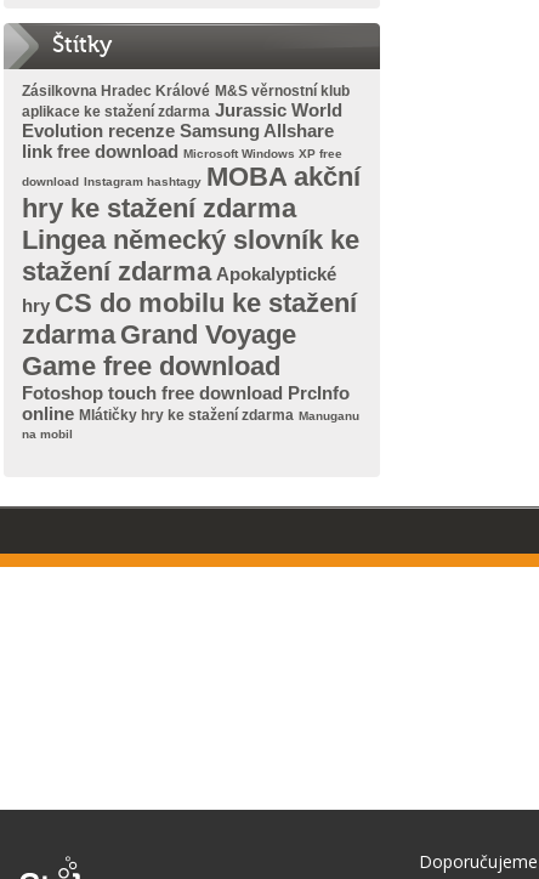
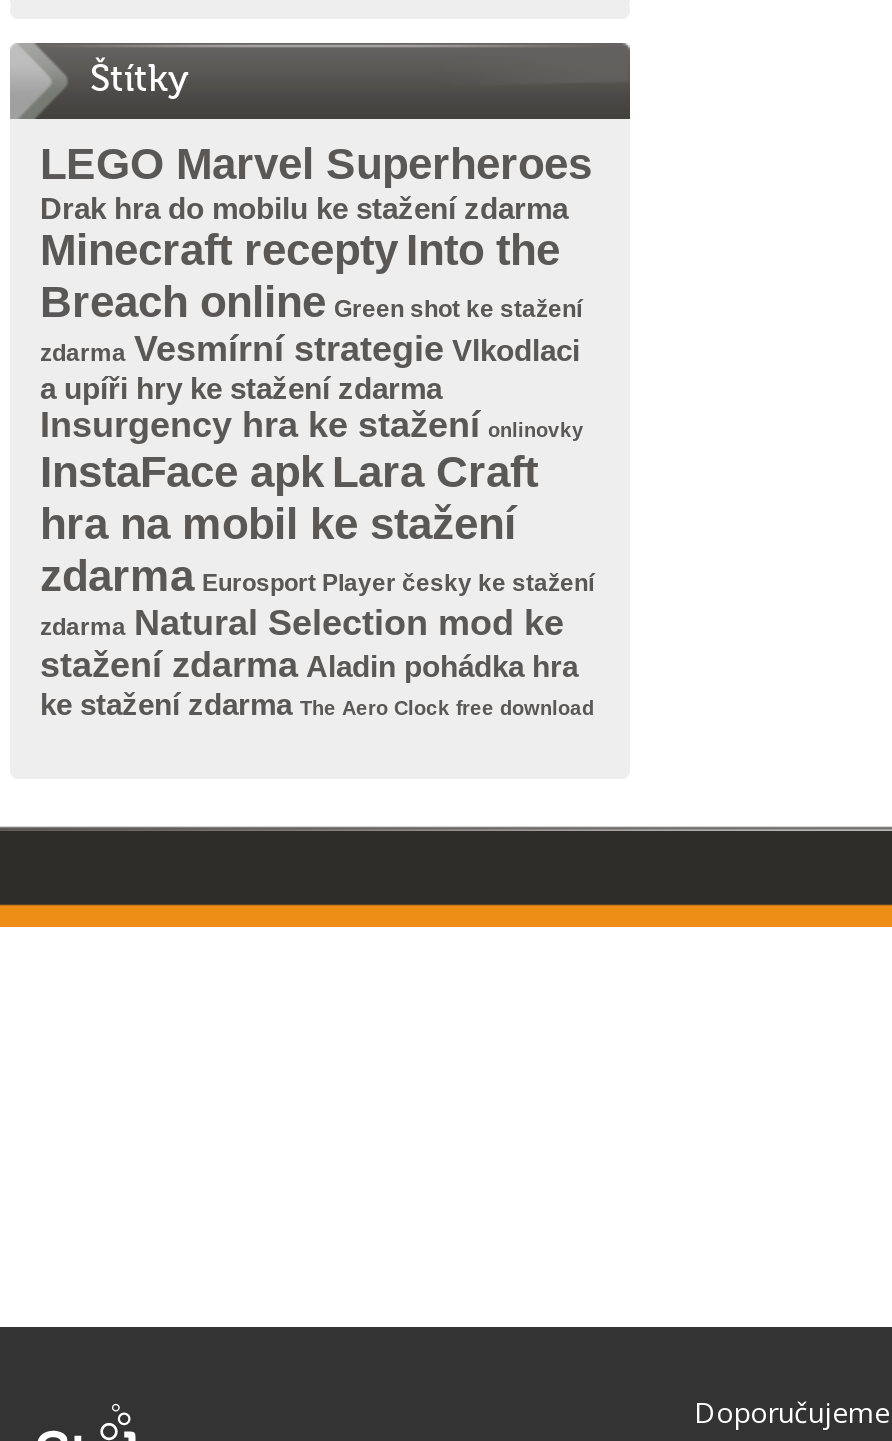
[22,83,361,441] Zásilkovna Hradec Králové M&S věrnostní klub | aplikace ke stažení zdarma Jurassic World | Evolution recenze Samsung Allshare | link free download Microsoft Windows XP free | download Instagram hashtagy MOBA akční | hry ke stažení zdarma | Lingea německý slovník ke | stažení zdarma Apokalyptické | hry CS do mobilu ke stažení | zdarma Grand Voyage | Game free download | Fotoshop touch free download PrcInfo | online Mlátičky hry ke stažení zdarma Manuganu | na mobil -> [40,139,594,721] LEGO Marvel Superheroes | Drak hra do mobilu ke stažení zdarma | Minecraft recepty Into the | Breach online Green shot ke stažení | zdarma Vesmírní strategie Vlkodlaci | a upíři hry ke stažení zdarma | Insurgency hra ke stažení onlinovky | InstaFace apk Lara Craft | hra na mobil ke stažení | zdarma Eurosport Player česky ke stažení | zdarma Natural Selection mod ke | stažení zdarma Aladin pohádka hra | ke stažení zdarma The Aero Clock free download

